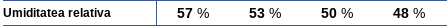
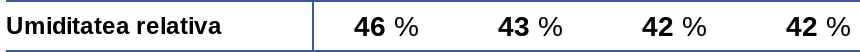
[177,5,209,21] 57% -> [354,10,418,42] 46%
[249,5,281,21] 53% -> [498,10,562,42] 43%
[321,5,353,21] 50% -> [642,10,706,42] 42%
[393,5,425,21] 48% -> [786,10,850,42] 42%

